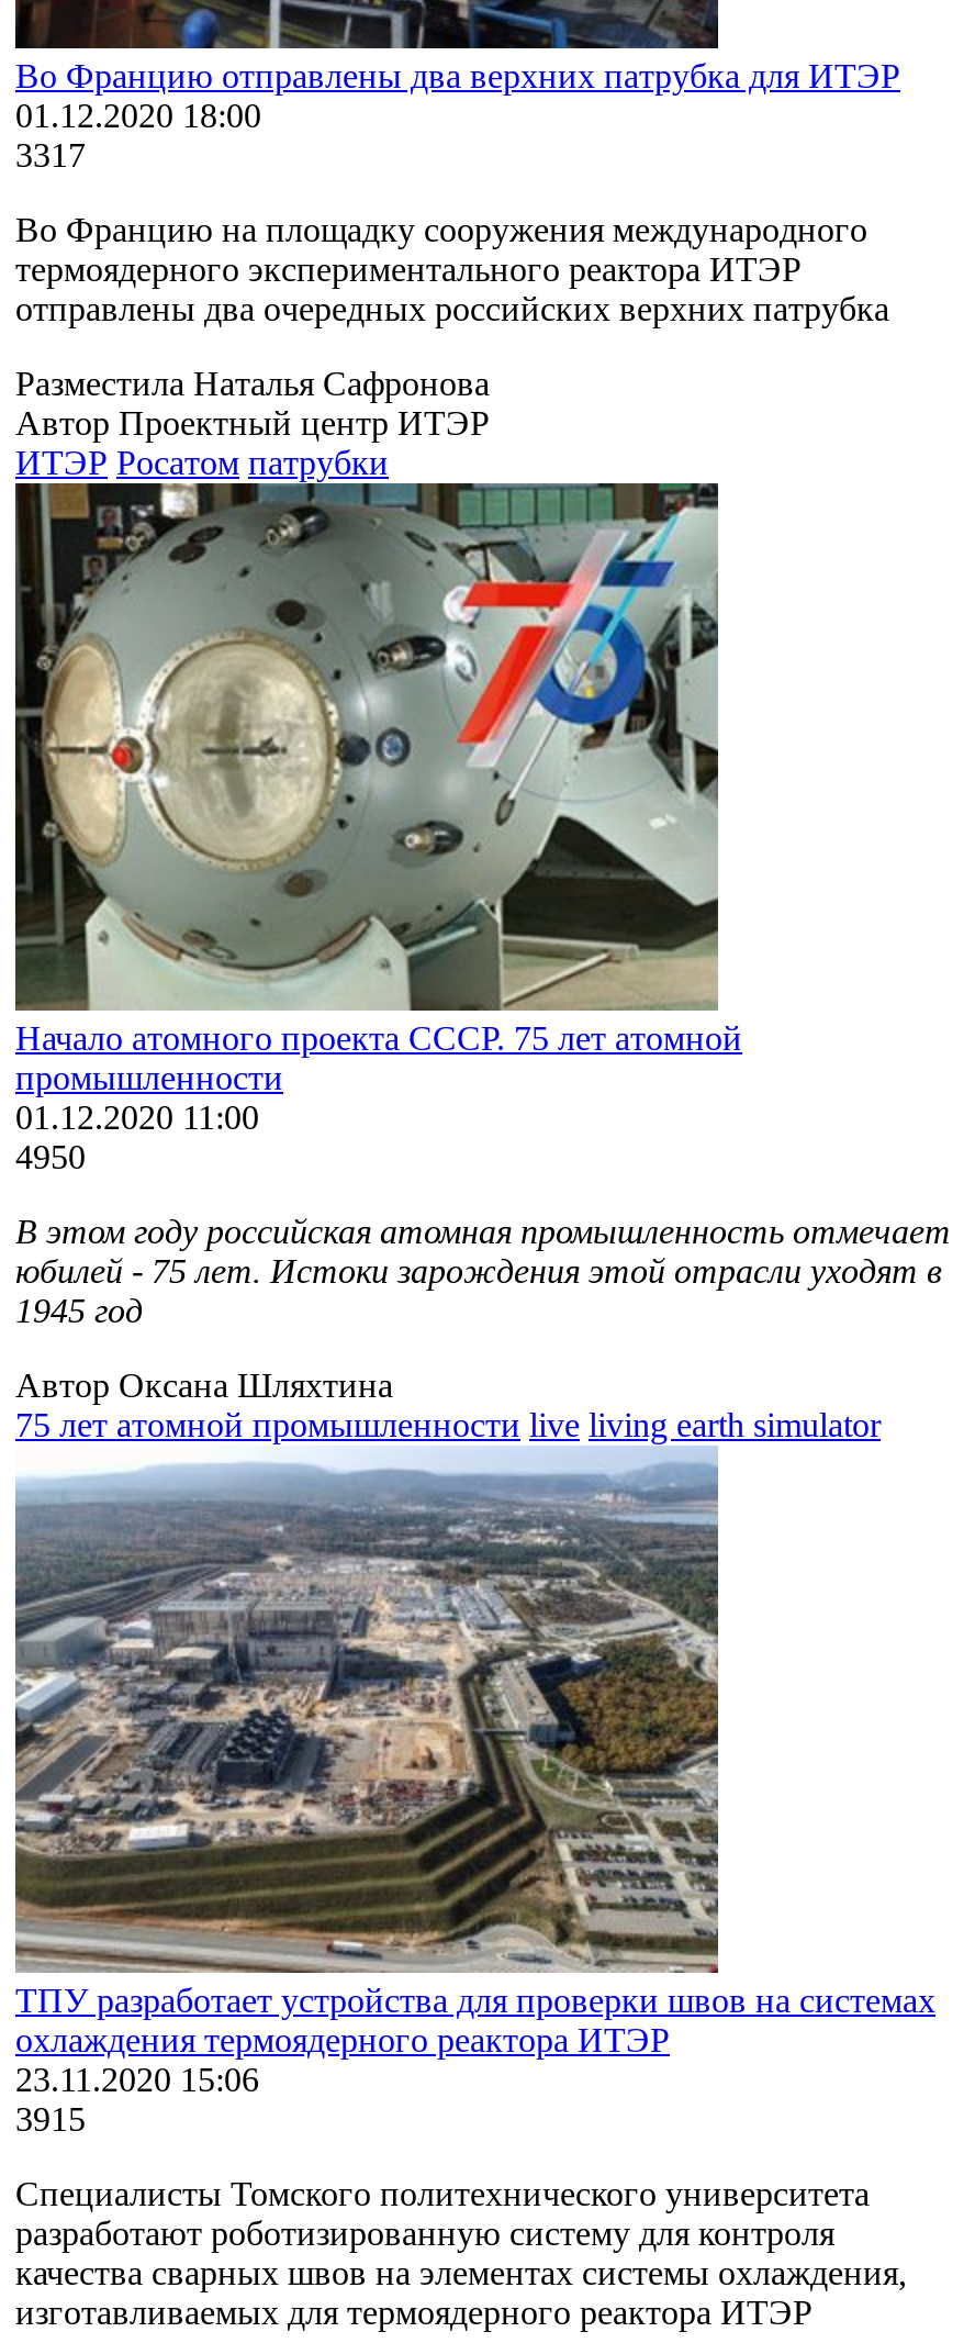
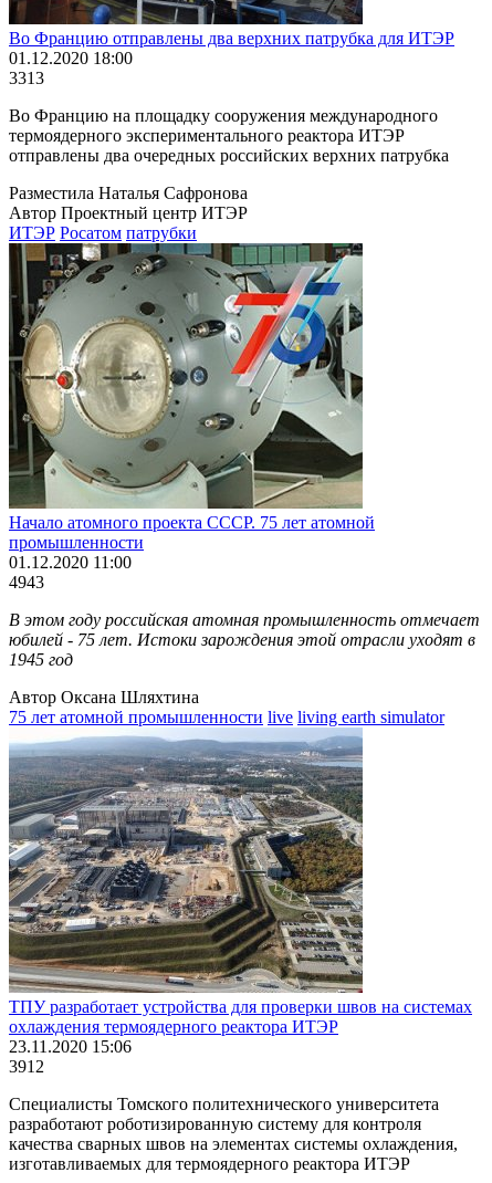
[15,137,86,174] 3317 -> [9,69,44,88] 3313
[15,1139,86,1176] 4950 -> [9,573,44,592] 4943
[15,2101,86,2138] 3915 -> [9,1057,44,1076] 3912

